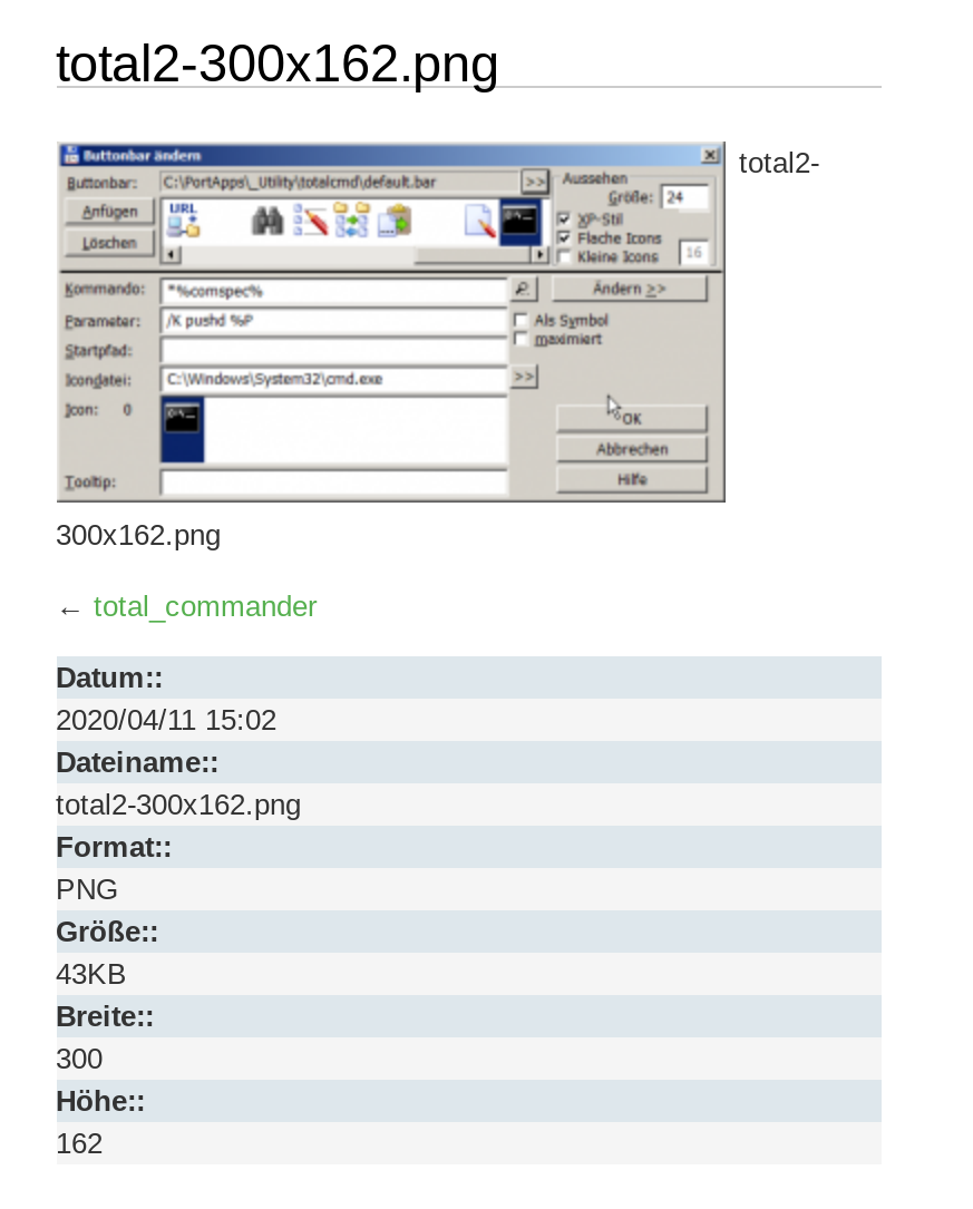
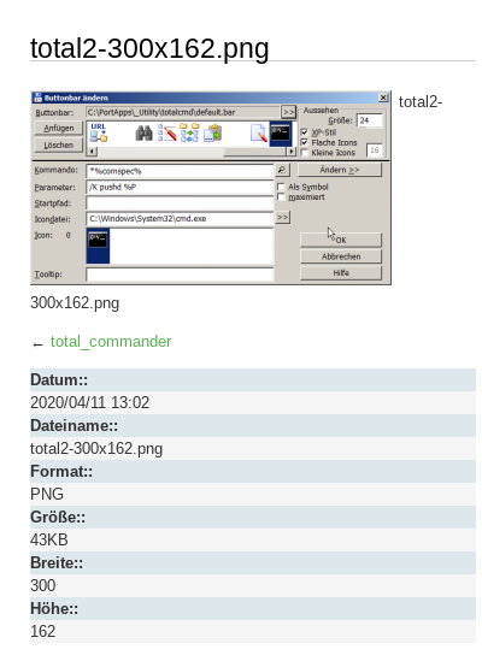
[56,702,276,736] 2020/04/11 15:02 -> [30,393,149,411] 2020/04/11 13:02

